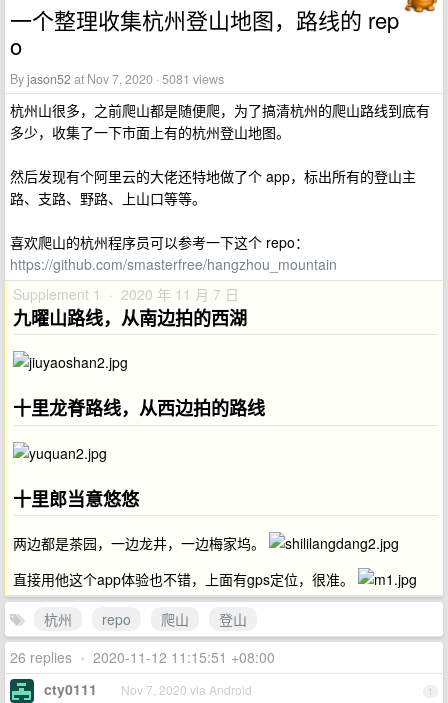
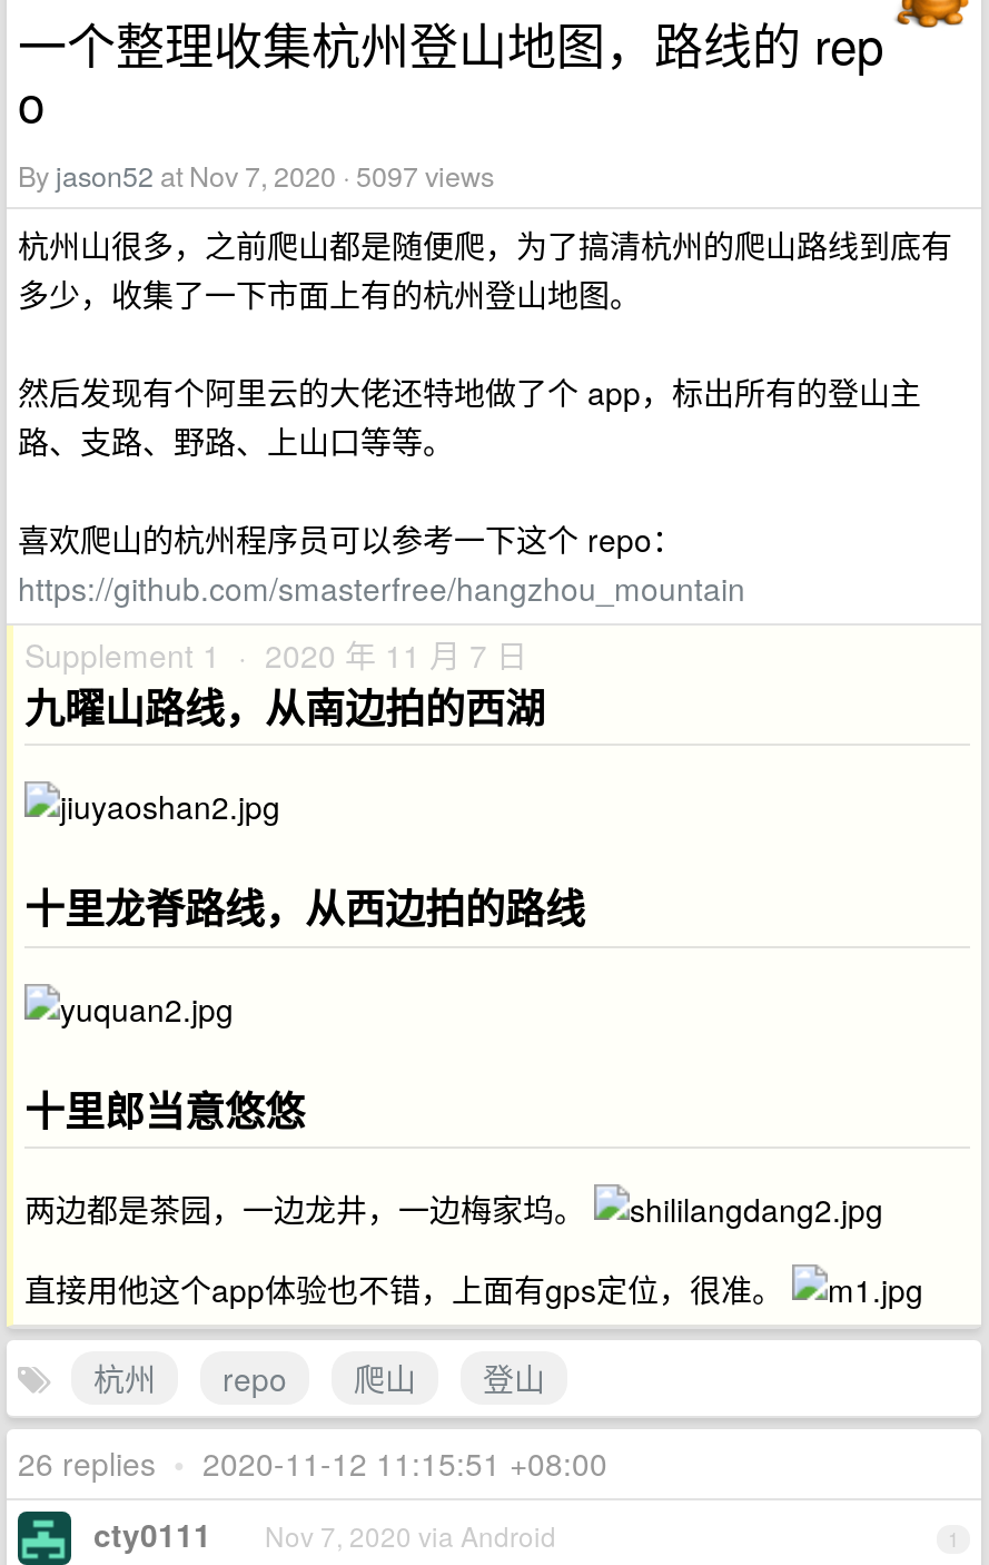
[10,70,224,88] By jason52 at Nov 7, 2020 · 5081 views -> [18,156,494,196] By jason52 at Nov 7, 2020 · 5097 views

